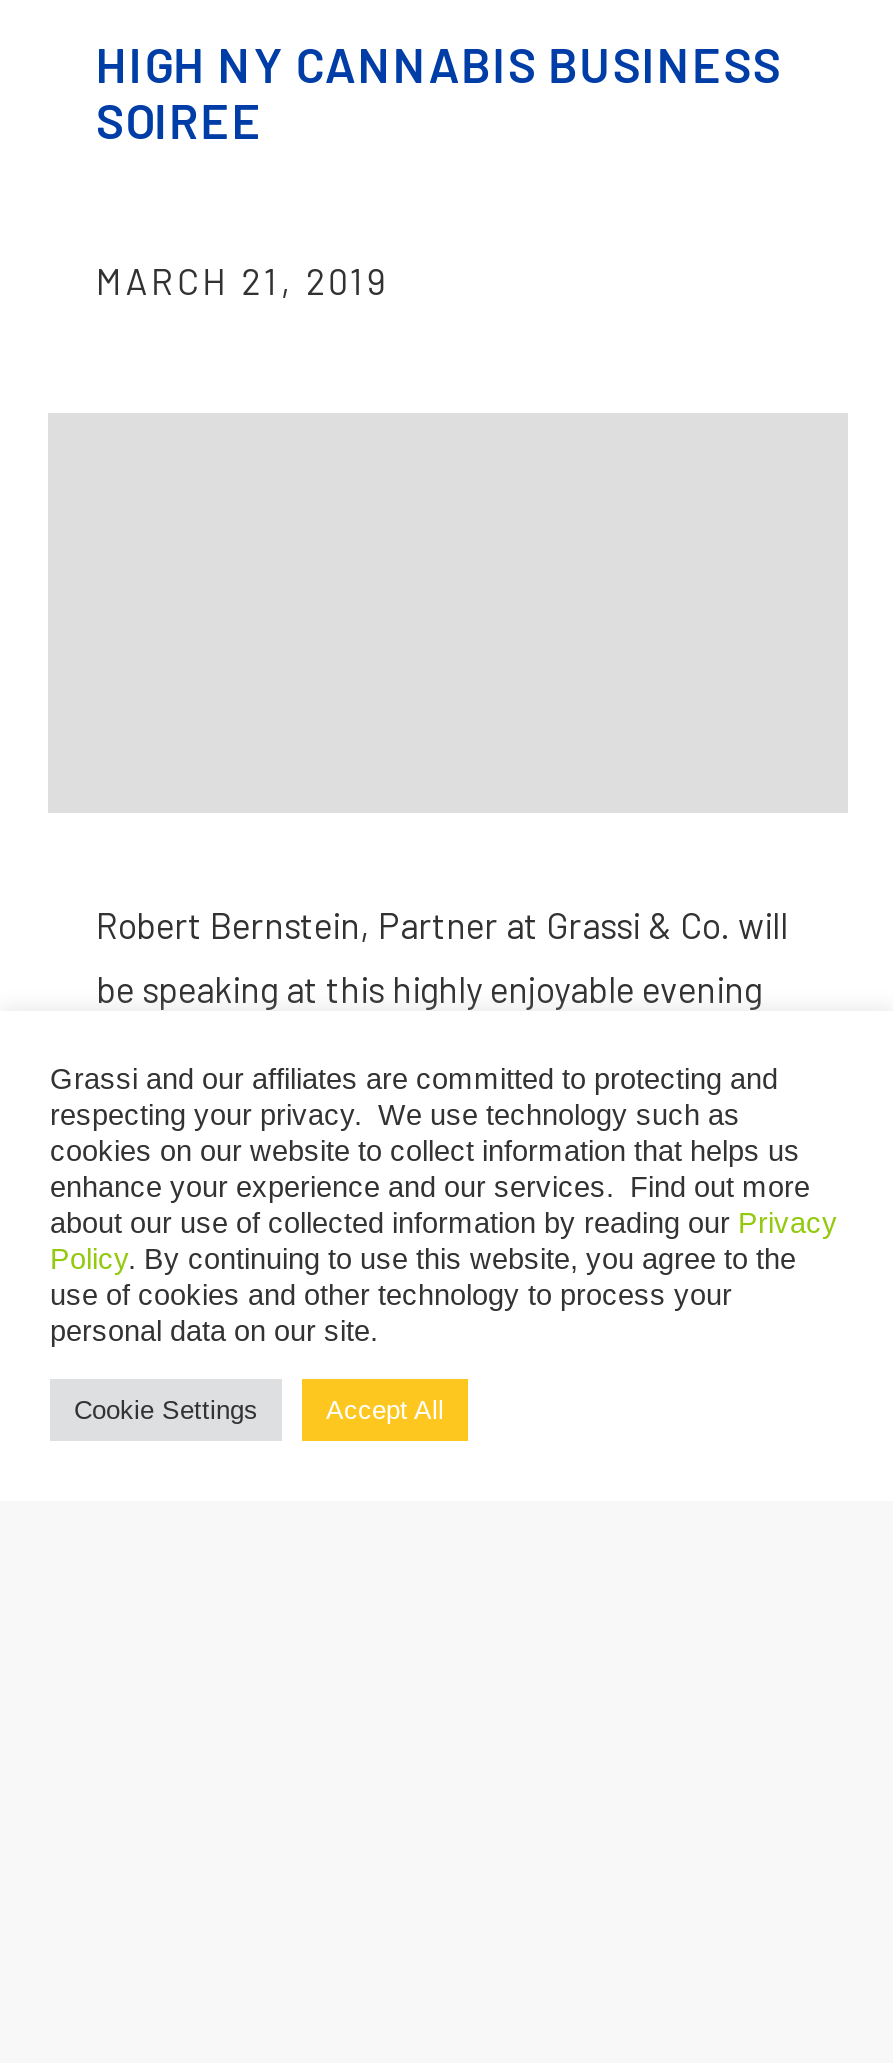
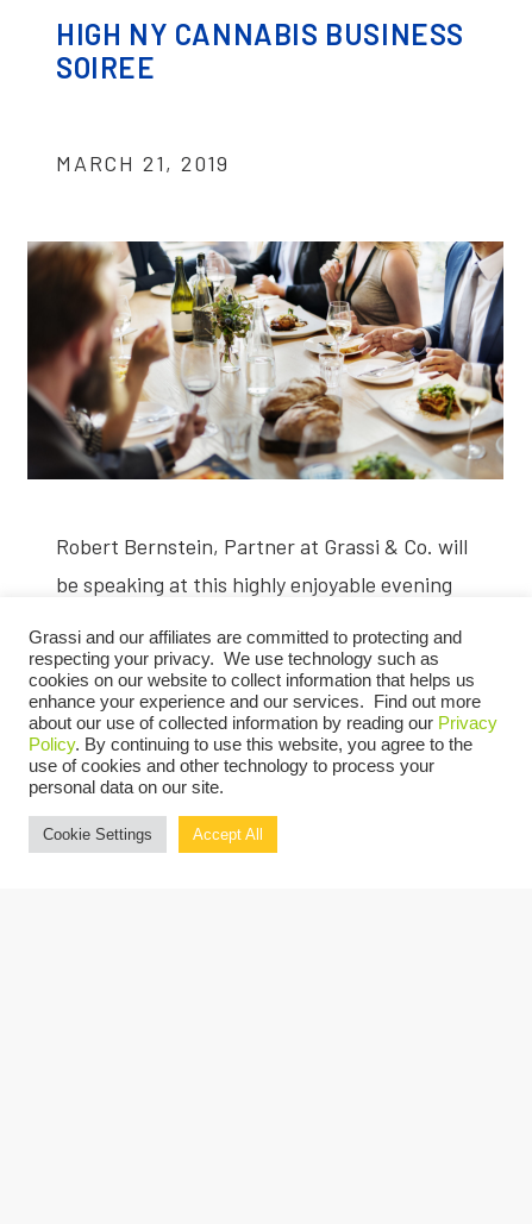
none -> [26,240,505,481] [image]

